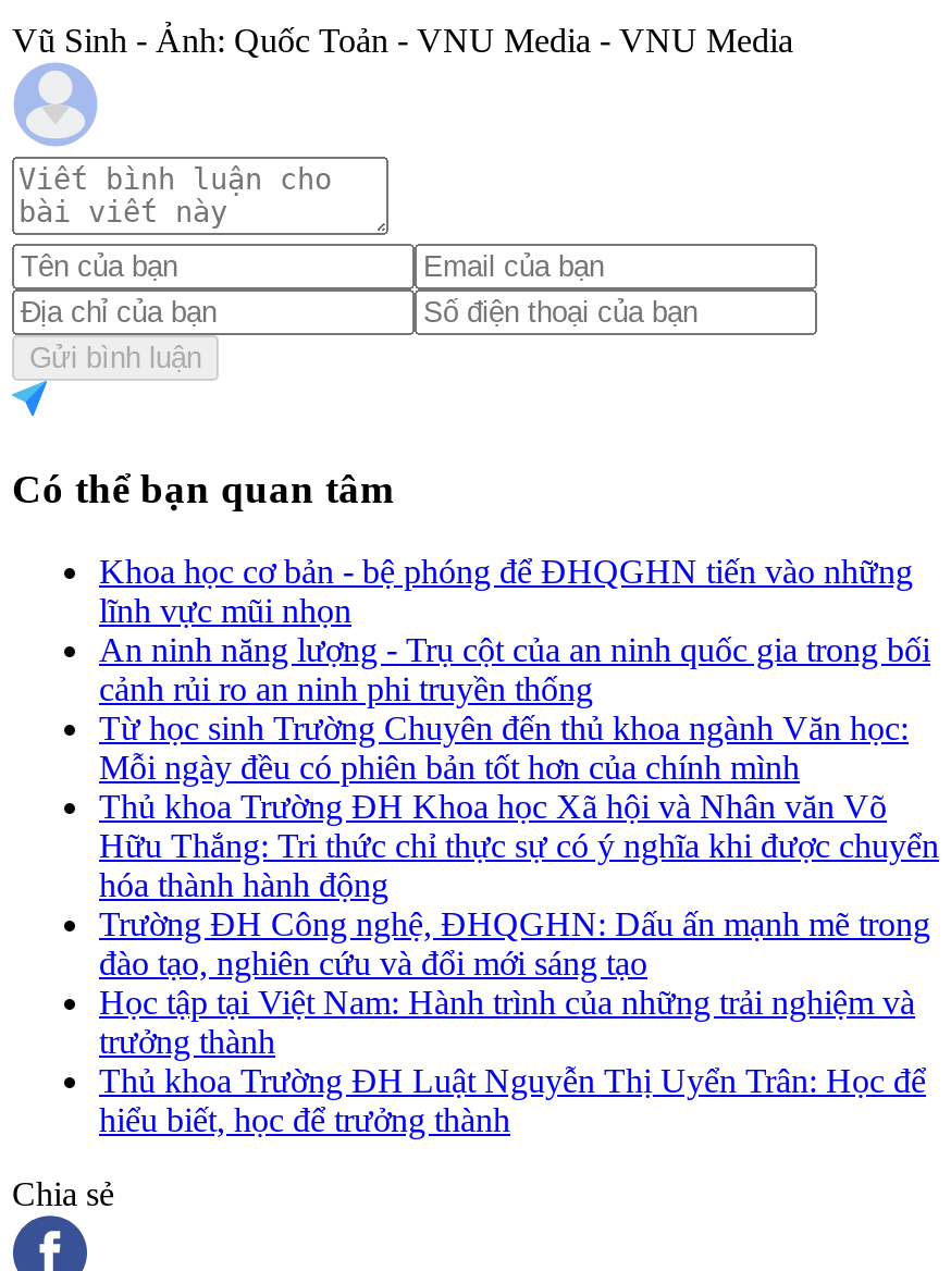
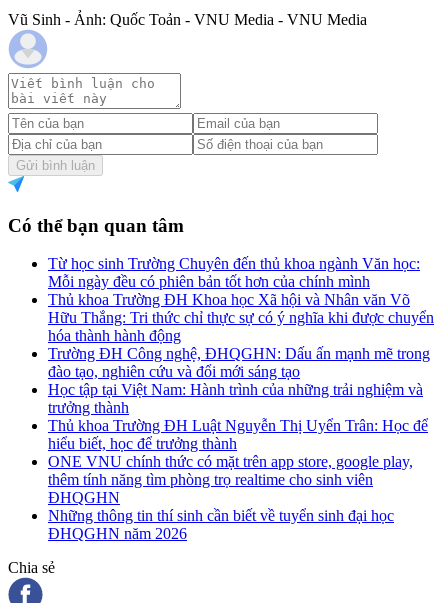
[99,553,930,708] Khoa học cơ bản - bệ phóng để ĐHQGHN tiến vào những | lĩnh vực mũi nhọn | An ninh năng lượng - Trụ cột của an ninh quốc gia trong bối | cảnh rủi ro an ninh phi truyền thống -> none
moved [99,710,939,1139] -> [48,255,434,452]: Từ học sinh Trường Chuyên đến thủ khoa ngành Văn học: | Mỗi ngày đều có phiên bản tốt hơn của chính mình | Thủ khoa Trường ĐH Khoa học Xã hội và Nhân văn Võ | ... | Thủ khoa Trường ĐH Luật Nguyễn Thị Uyển Trân: Học để | hiểu biết, học để trưởng thành
none -> [48,453,413,542] ONE VNU chính thức có mặt trên app store, google play, | thêm tính năng tìm phòng trọ realtime cho sinh viên | ĐHQGHN | Những thông tin thí sinh cần biết về tuyển sinh đại học | ĐHQGHN năm 2026

